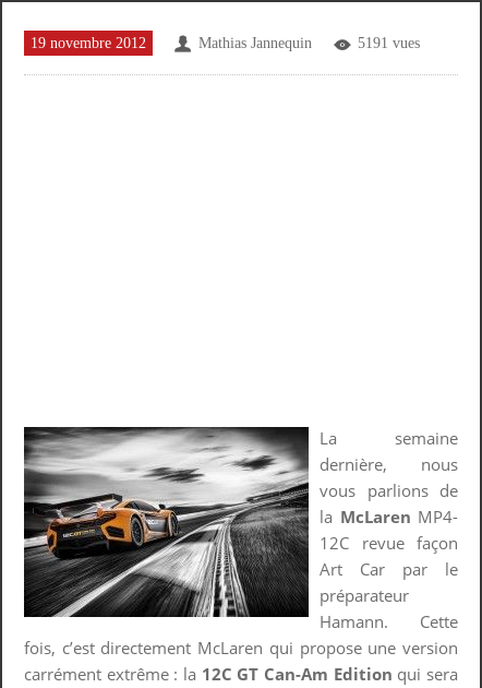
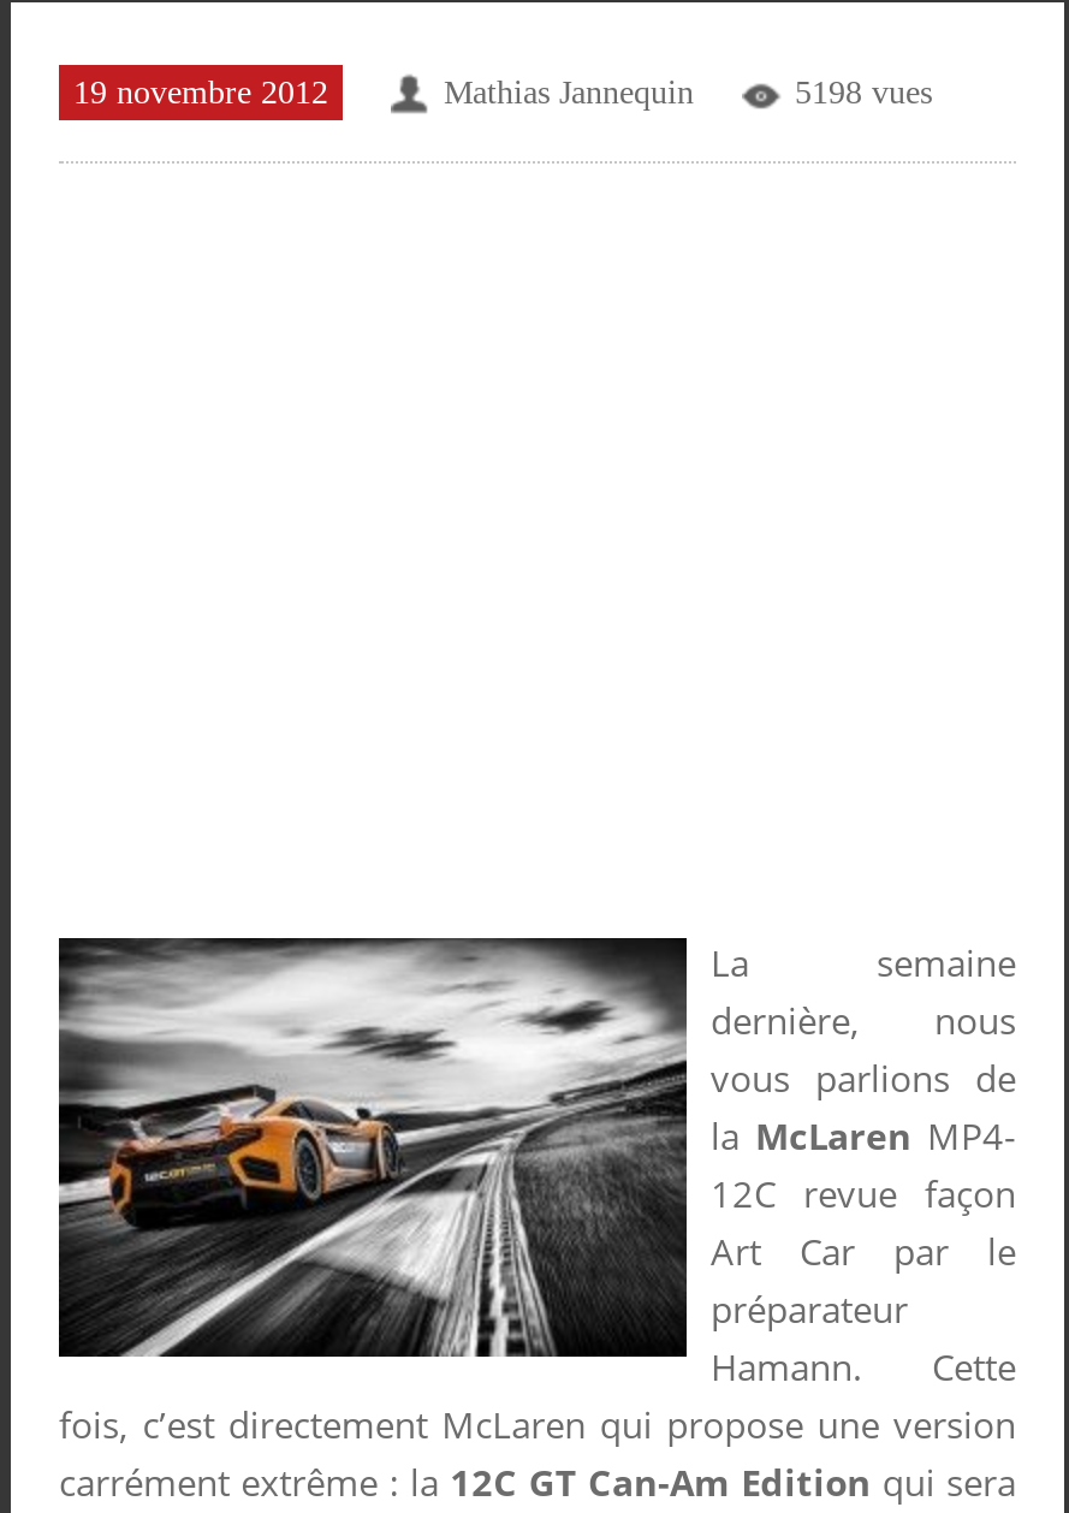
[358,35,420,51] 5191 vues -> [795,75,932,111] 5198 vues

